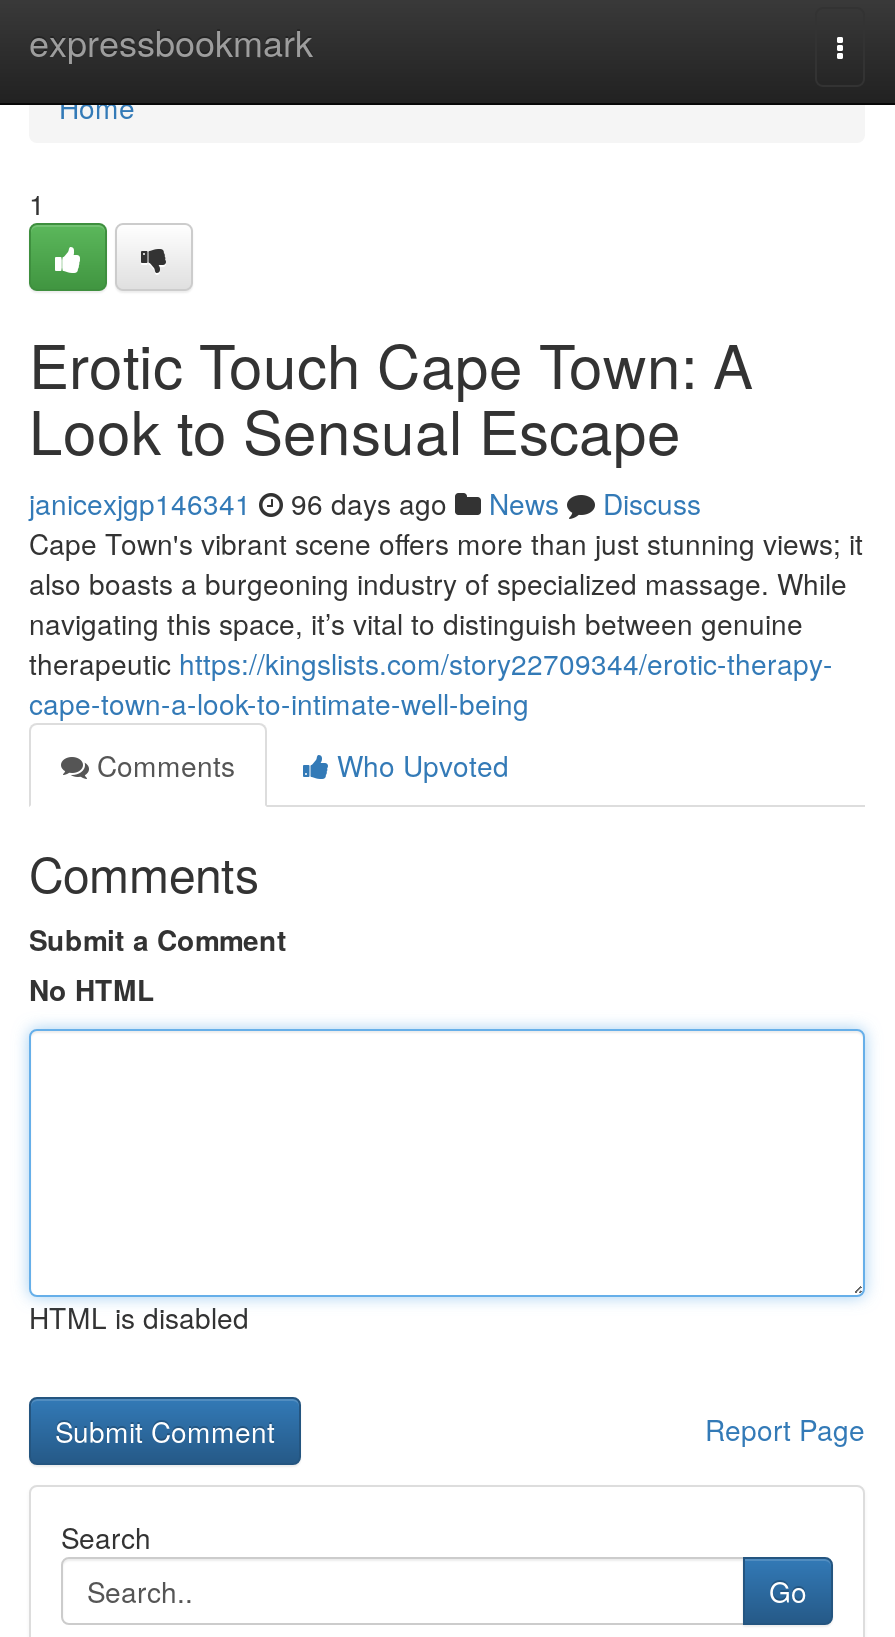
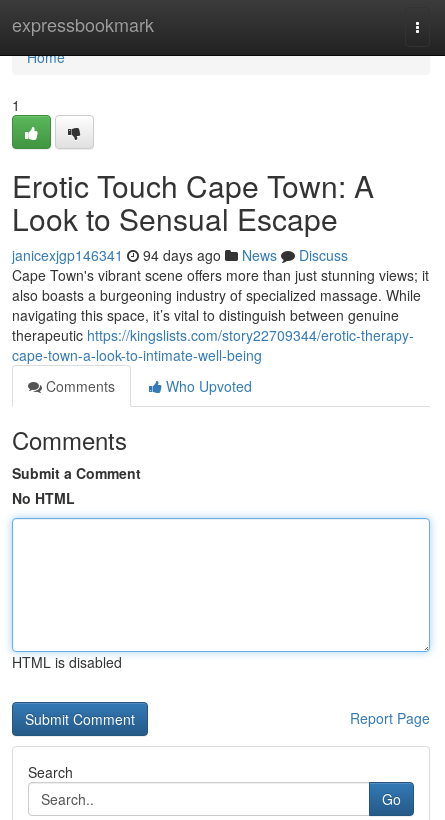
[29,483,701,523] janicexjgp146341 96 days ago News Discuss -> [12,245,348,265] janicexjgp146341 94 days ago News Discuss

